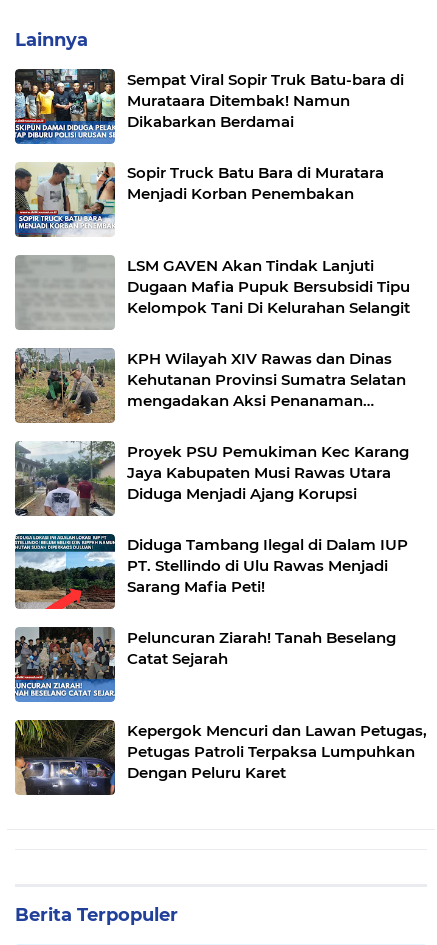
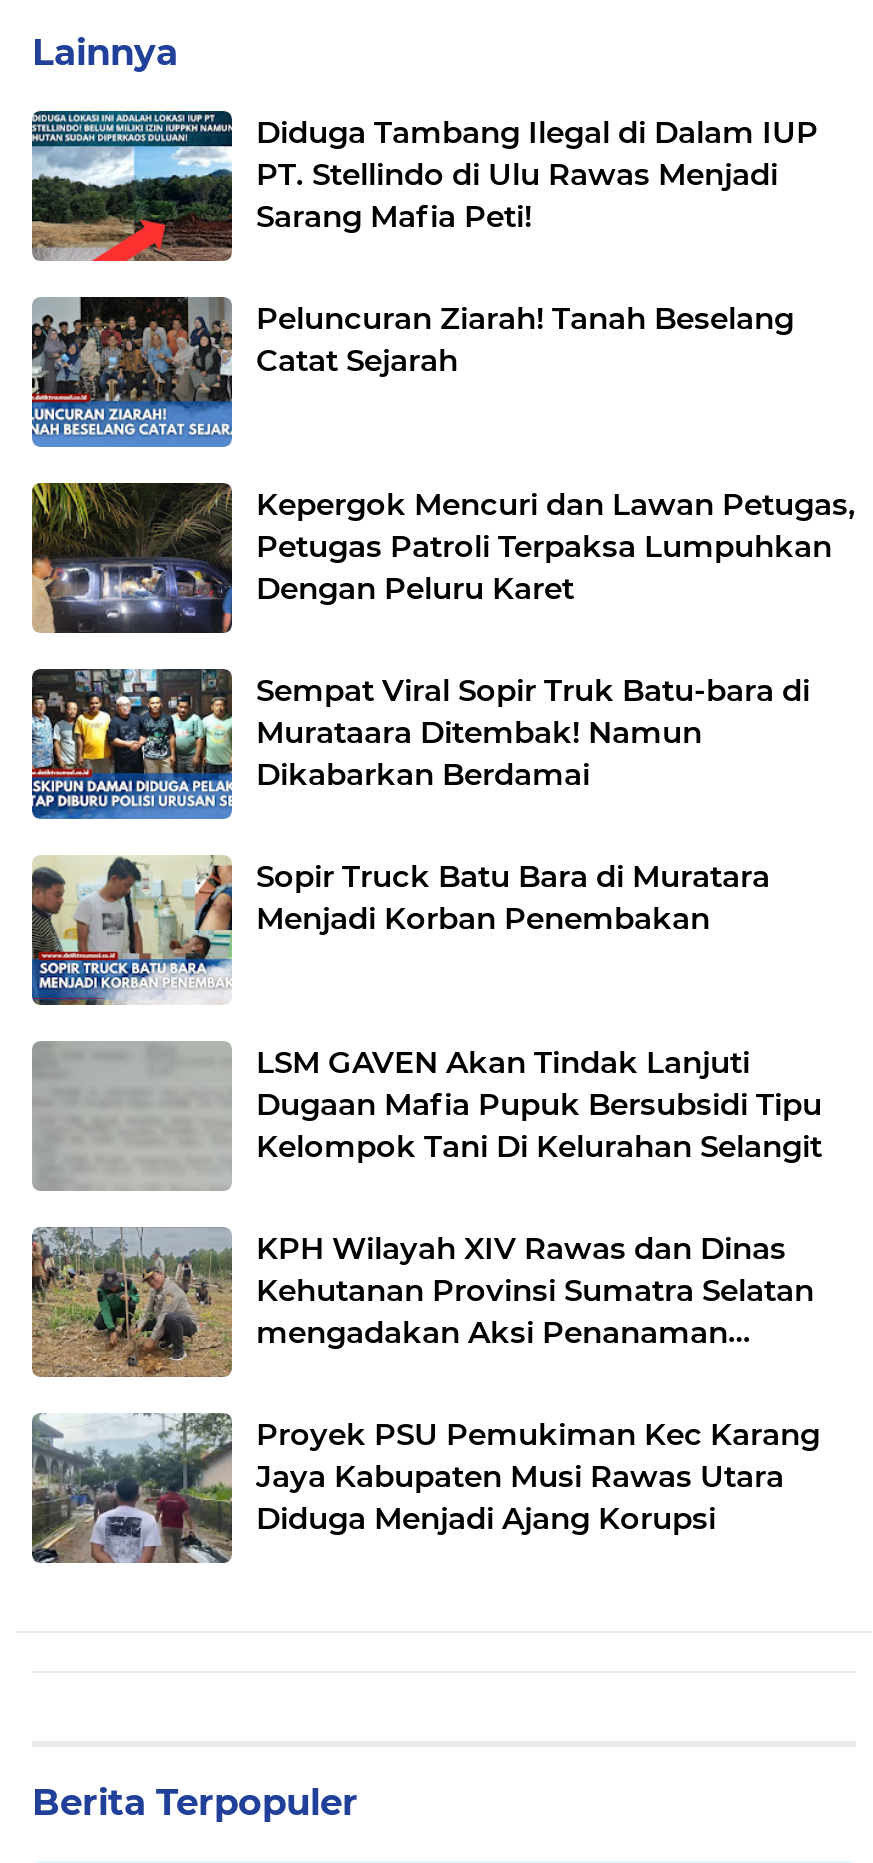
moved [13,67,410,503] -> [28,665,822,1536]: [image] | Sempat Viral Sopir Truk Batu-bara di | Murataara Ditembak! Namun | ... | Jaya Kabupaten Musi Rawas Utara | Diduga Menjadi Ajang Korupsi
moved [14,534,408,668] -> [30,109,818,378]: [image] | Diduga Tambang Ilegal di Dalam IUP | PT. Stellindo di Ulu Rawas Menjadi | Sarang Mafia Peti! | Peluncuran Ziarah! Tanah Beselang | Catat Sejarah
moved [14,627,427,782] -> [30,295,856,606]: [image] | Kepergok Mencuri dan Lawan Petugas, | Petugas Patroli Terpaksa Lumpuhkan | Dengan Peluru Karet

